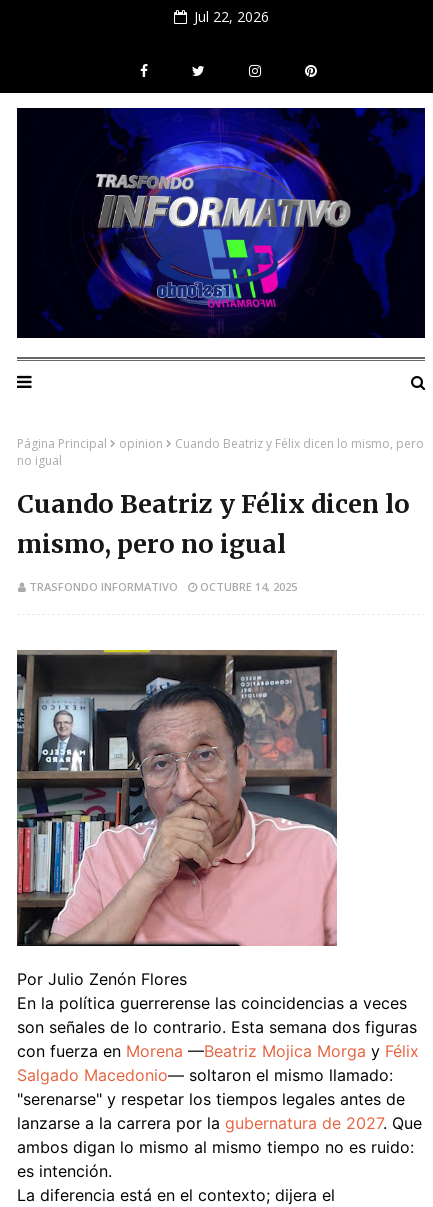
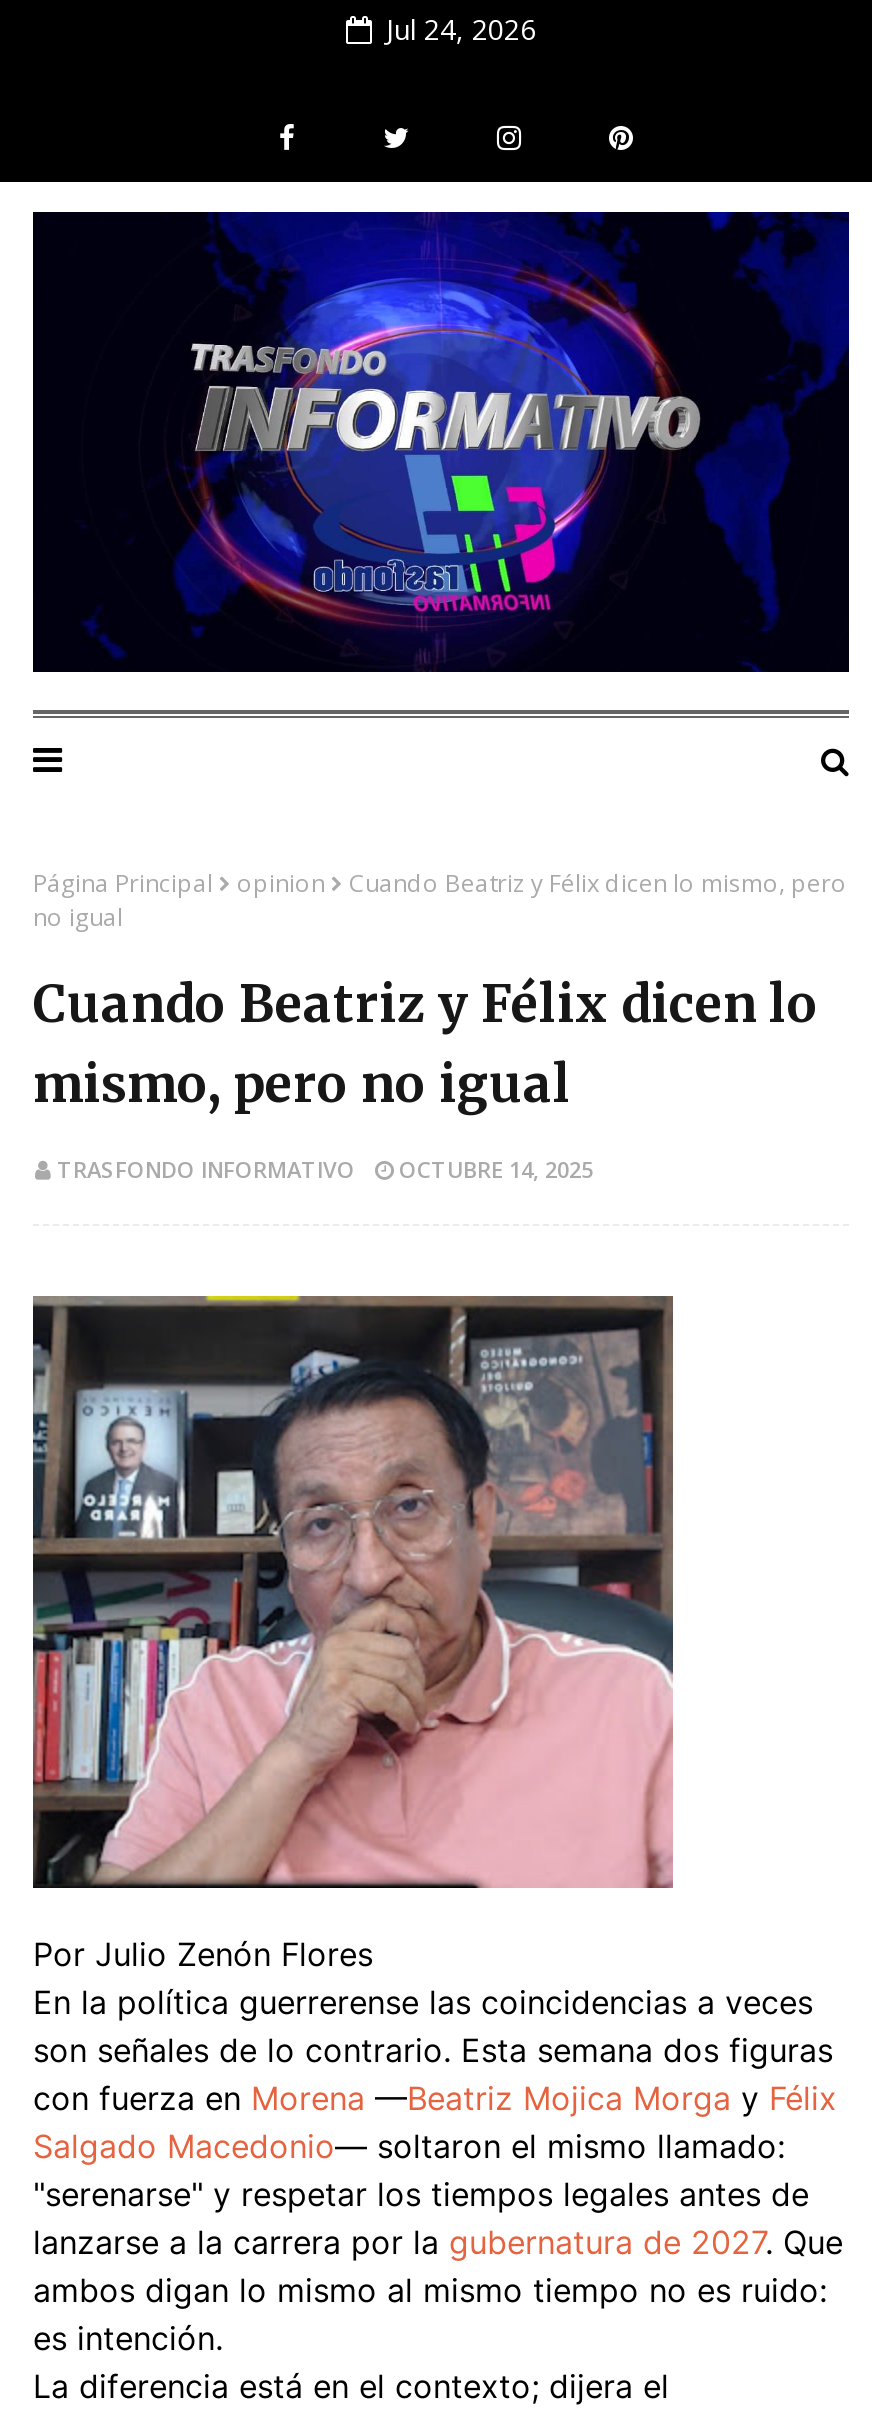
[193,7,268,26] Jul 22, 2026 -> [386,10,536,48] Jul 24, 2026

